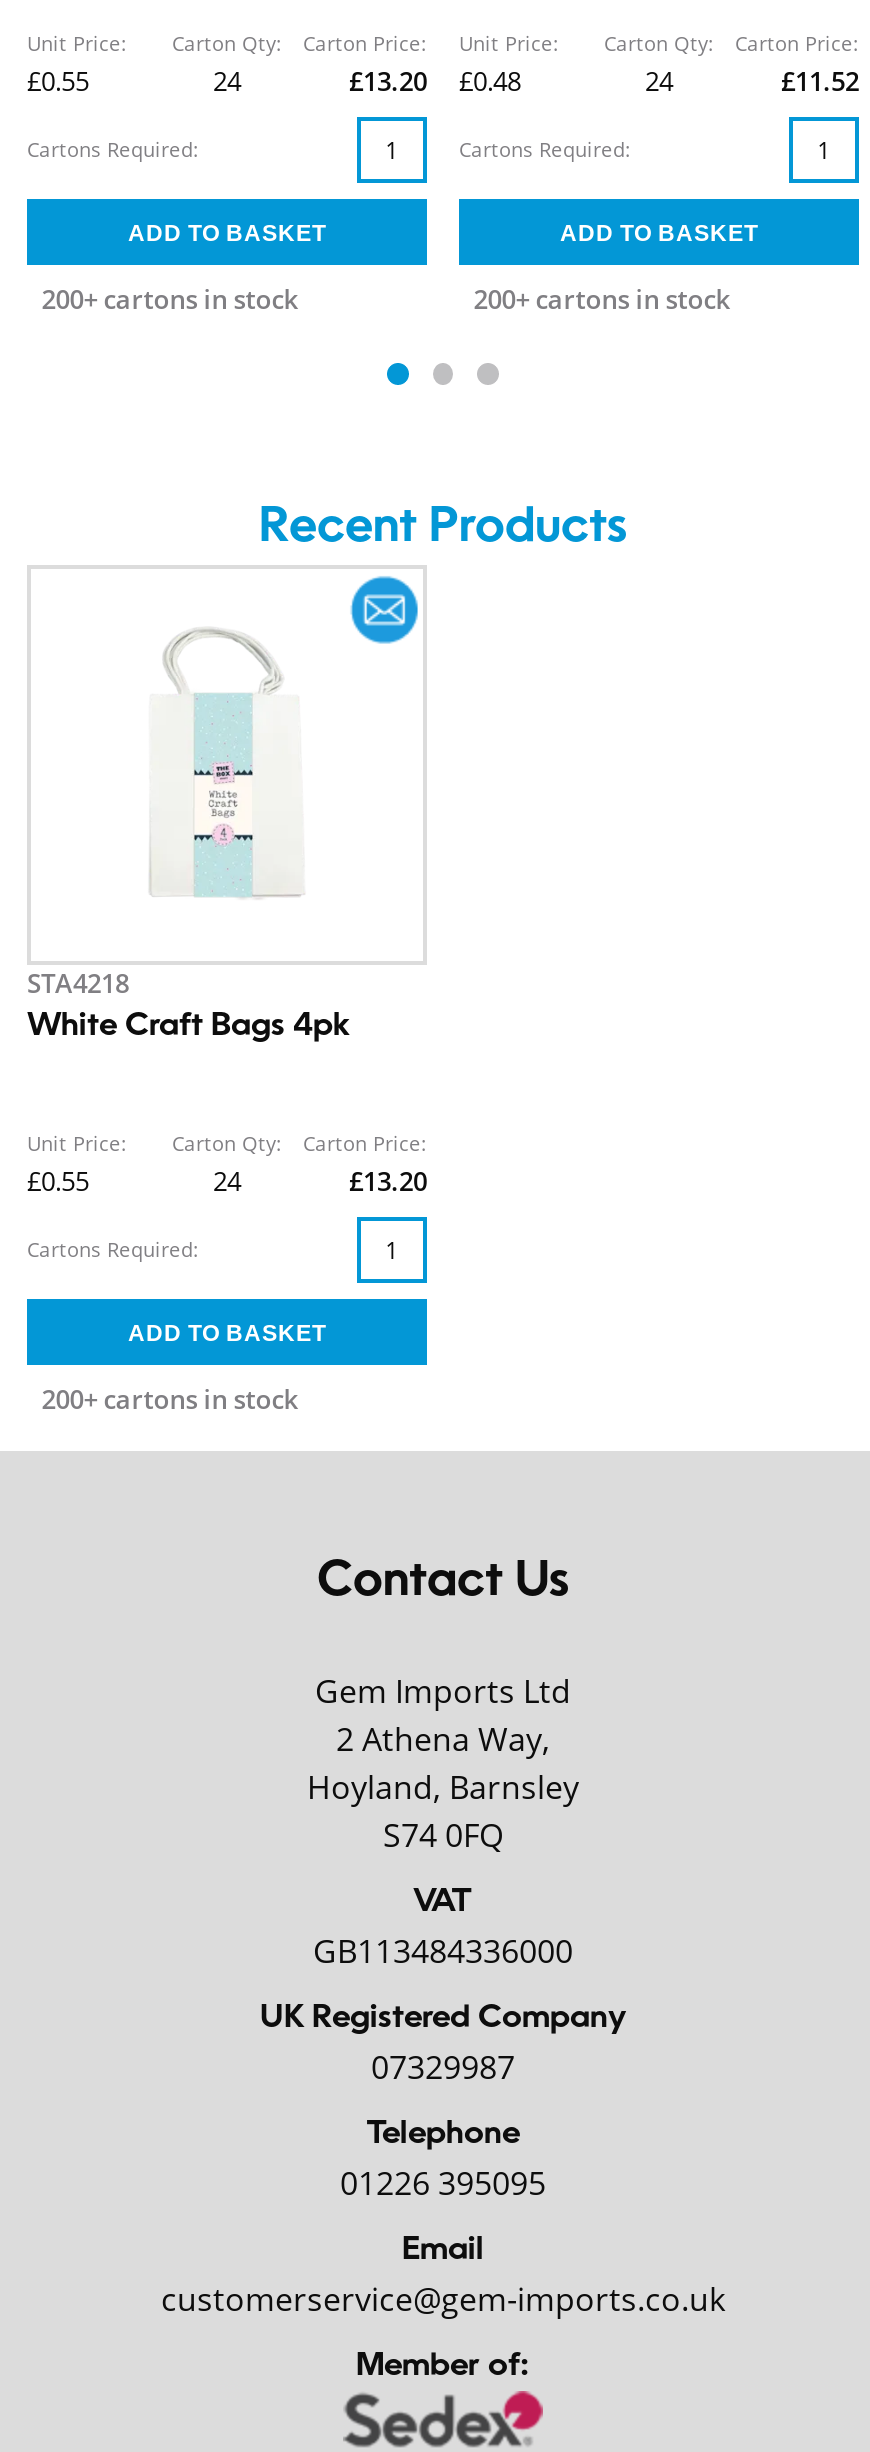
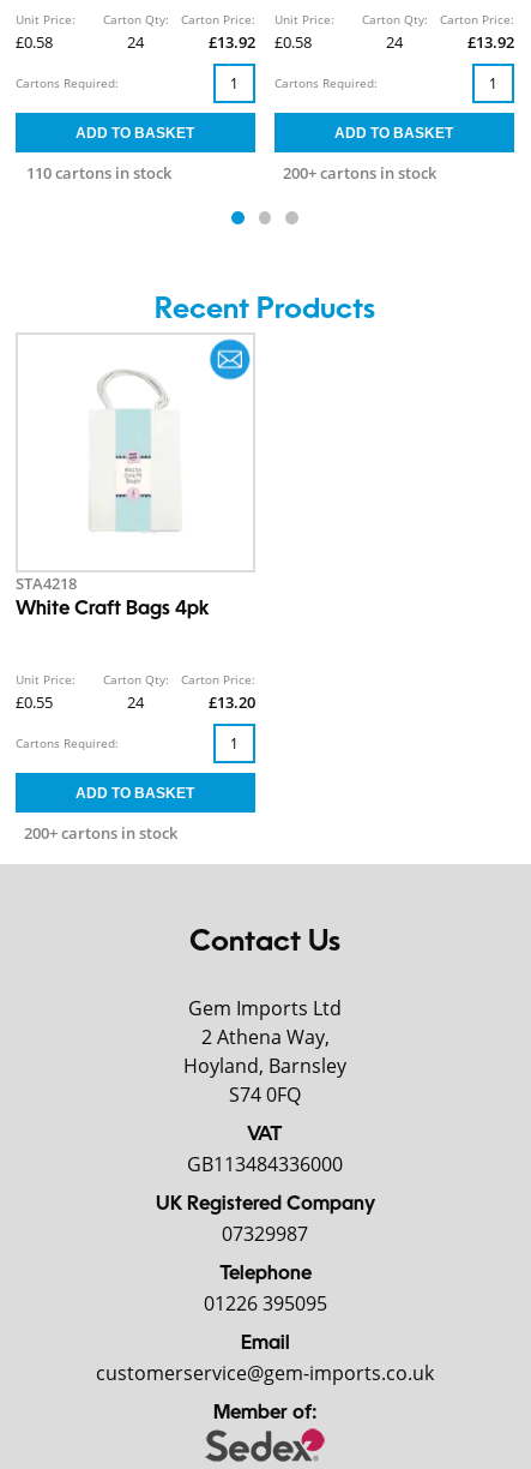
[27,64,89,100] £0.55 -> [16,32,53,53] £0.58
[349,64,427,100] £13.20 -> [209,32,255,53] £13.92
[459,64,521,100] £0.48 -> [274,32,312,53] £0.58
[781,64,859,100] £11.52 -> [467,32,514,53] £13.92
[42,282,298,318] 200+ cartons in stock -> [26,162,171,184] 110 cartons in stock

